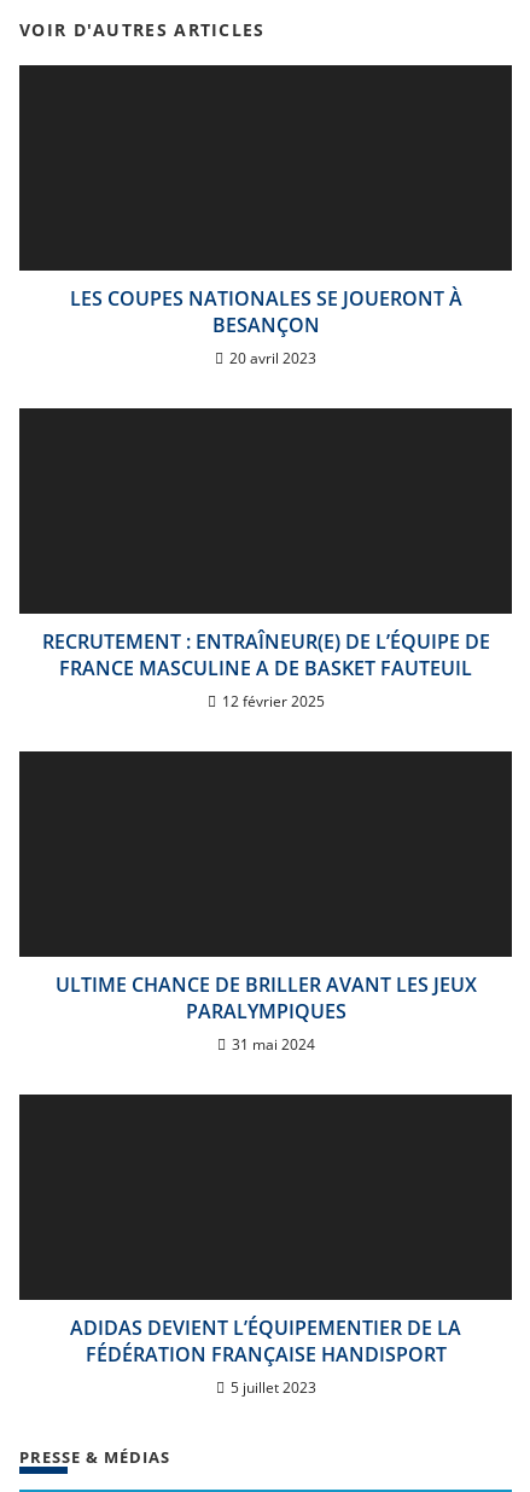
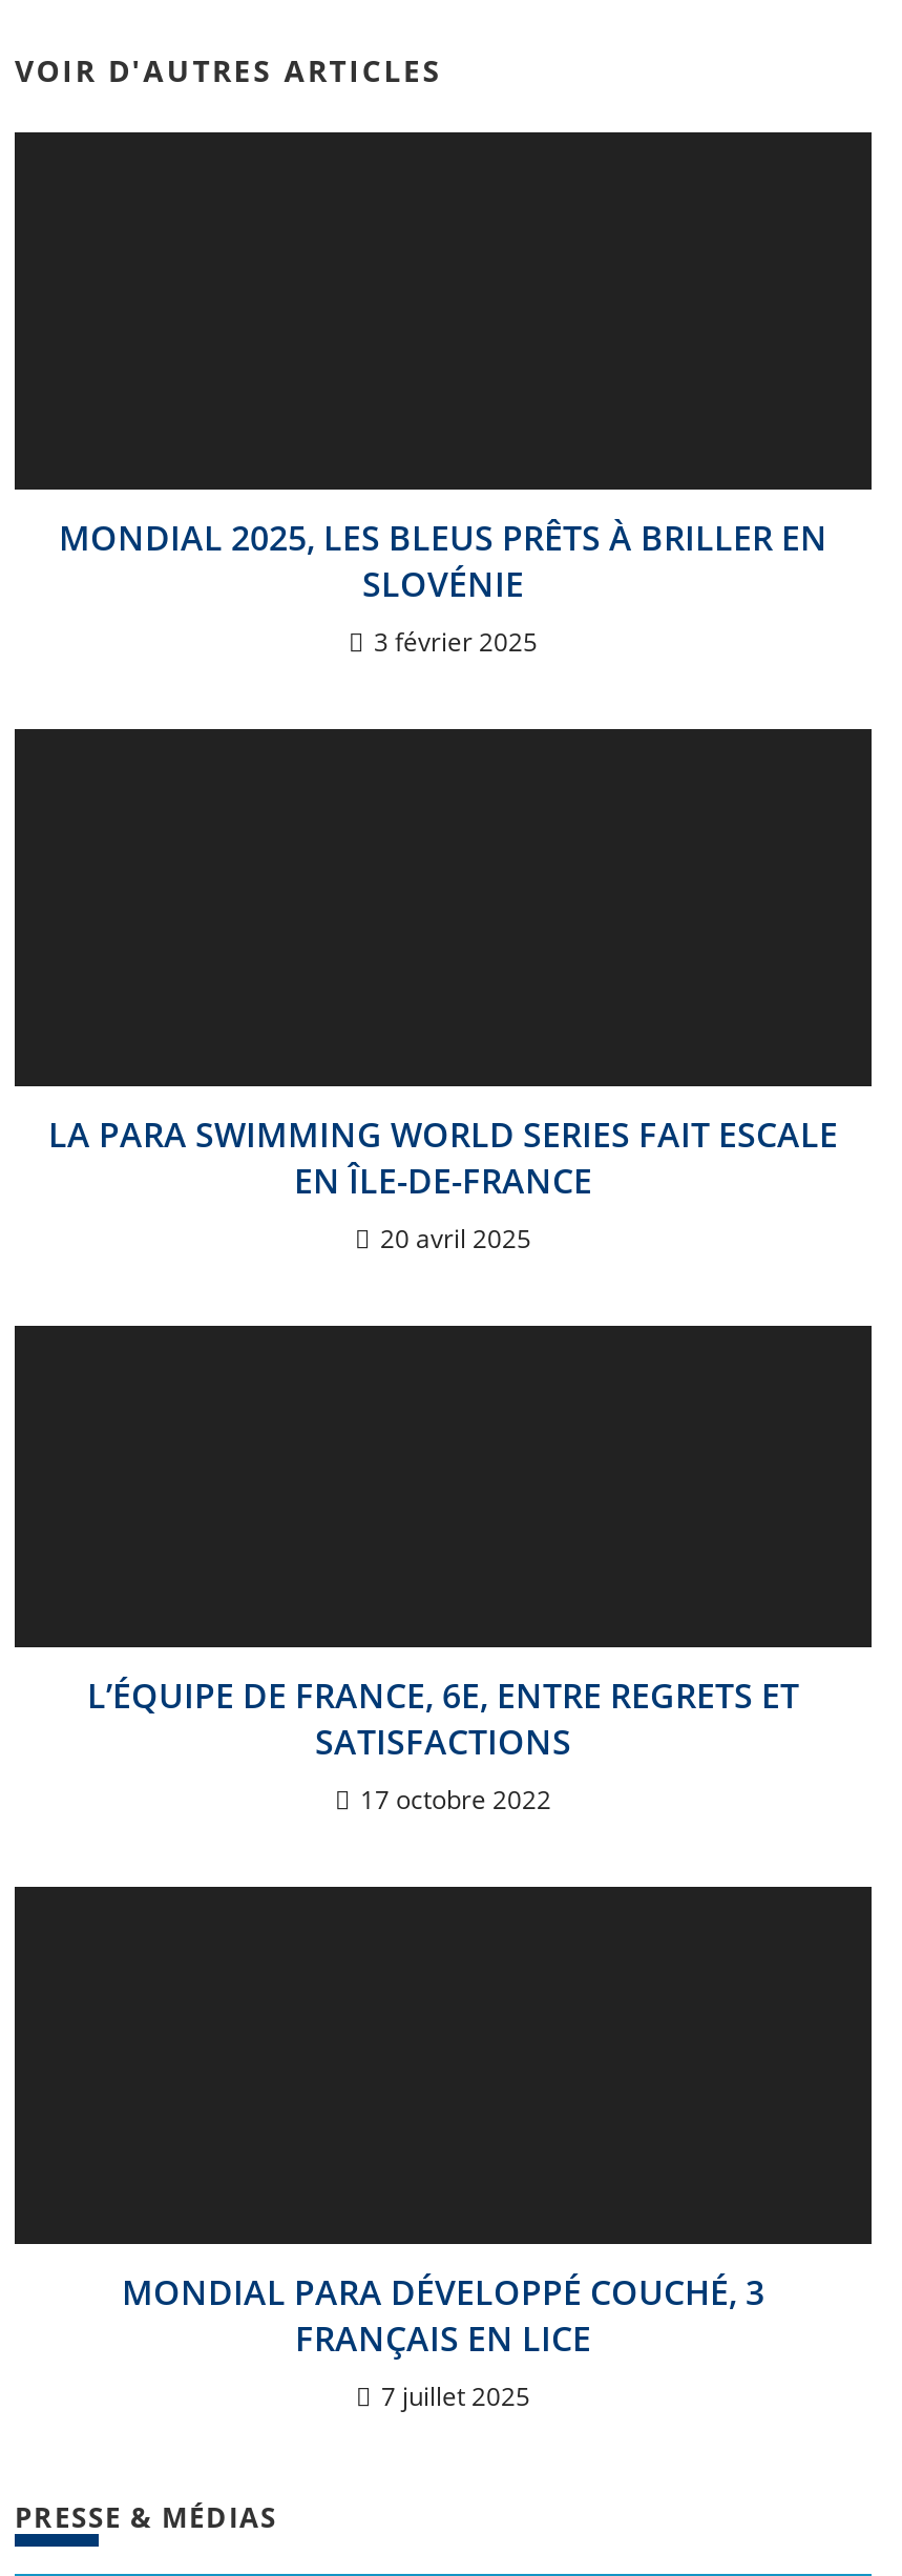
[69,285,462,368] LES COUPES NATIONALES SE JOUERONT À | BESANÇON | 20 avril 2023 -> [59,514,827,659] MONDIAL 2025, LES BLEUS PRÊTS À BRILLER EN | SLOVÉNIE | 3 février 2025
[42,628,490,711] RECRUTEMENT : ENTRAÎNEUR(E) DE L’ÉQUIPE DE | FRANCE MASCULINE A DE BASKET FAUTEUIL | 12 février 2025 -> [48,1111,838,1256] LA PARA SWIMMING WORLD SERIES FAIT ESCALE | EN ÎLE-DE-FRANCE | 20 avril 2025
[55,971,476,1054] ULTIME CHANCE DE BRILLER AVANT LES JEUX | PARALYMPIQUES | 31 mai 2024 -> [87,1672,799,1817] L’ÉQUIPE DE FRANCE, 6E, ENTRE REGRETS ET | SATISFACTIONS | 17 octobre 2022
[70,1314,461,1398] ADIDAS DEVIENT L’ÉQUIPEMENTIER DE LA | FÉDÉRATION FRANÇAISE HANDISPORT | 5 juillet 2023 -> [122,2269,764,2414] MONDIAL PARA DÉVELOPPÉ COUCHÉ, 3 | FRANÇAIS EN LICE | 7 juillet 2025

